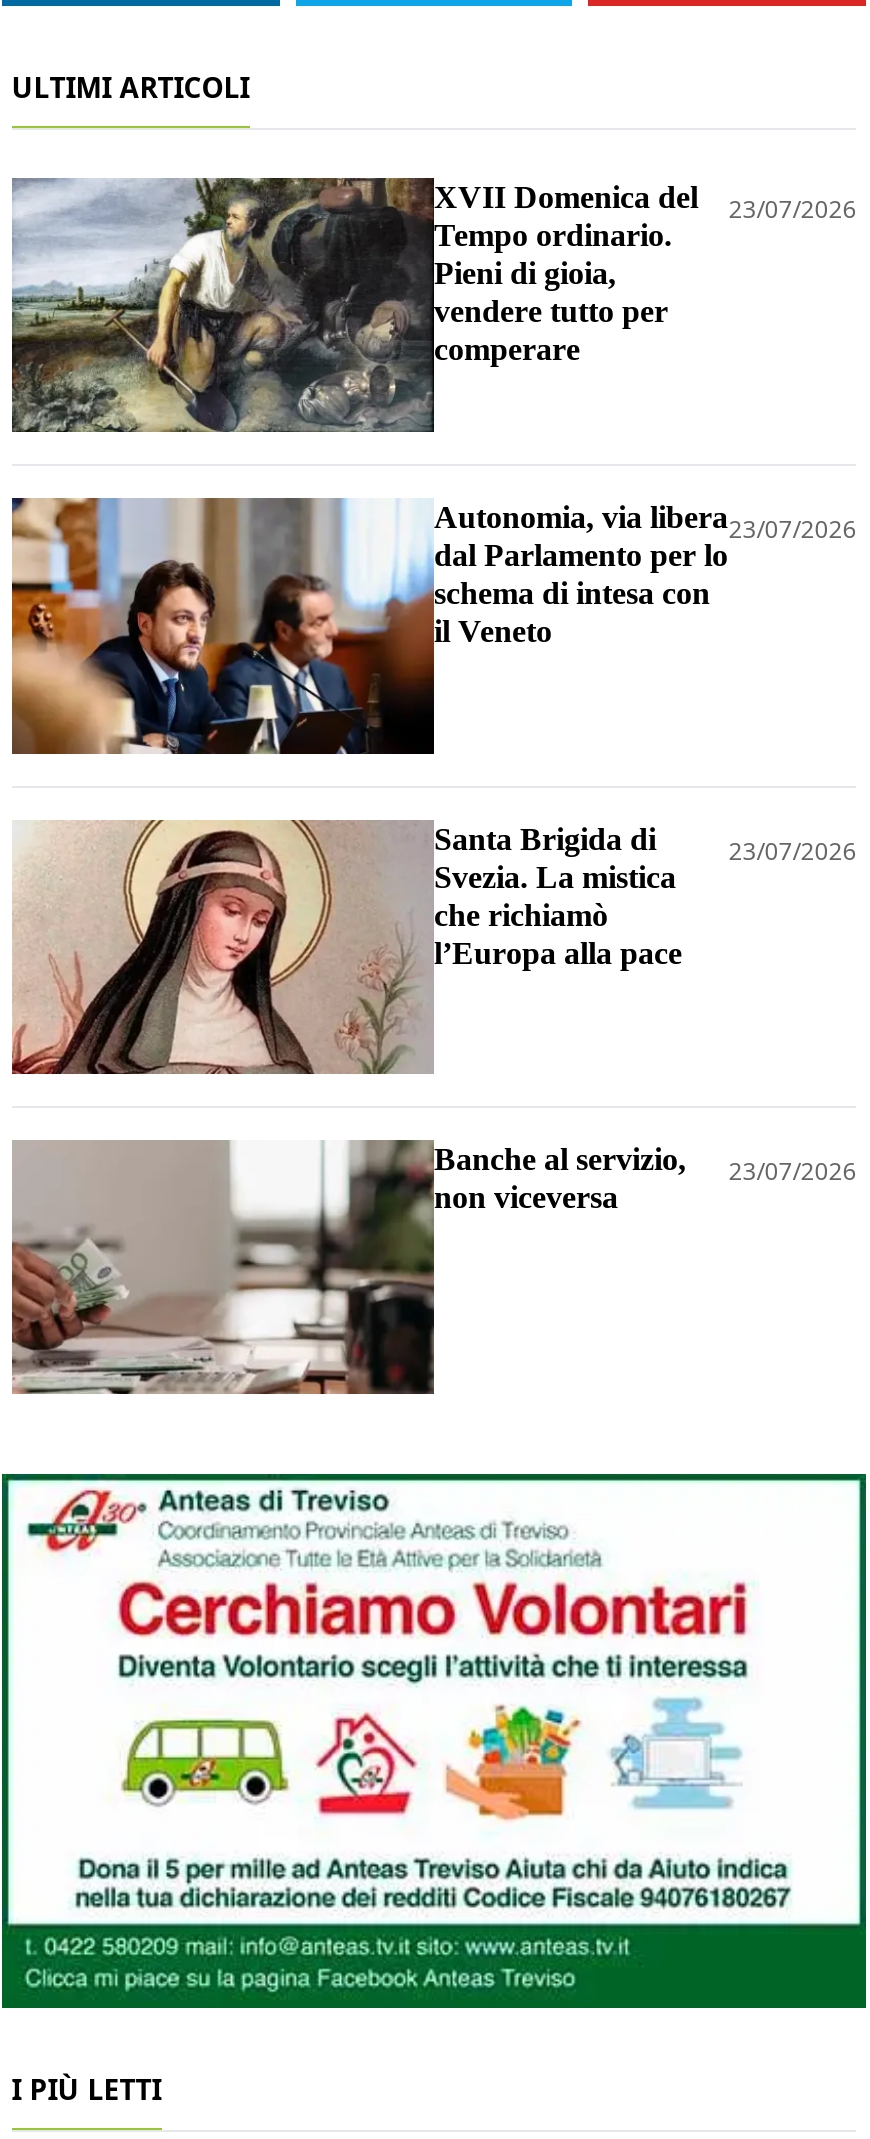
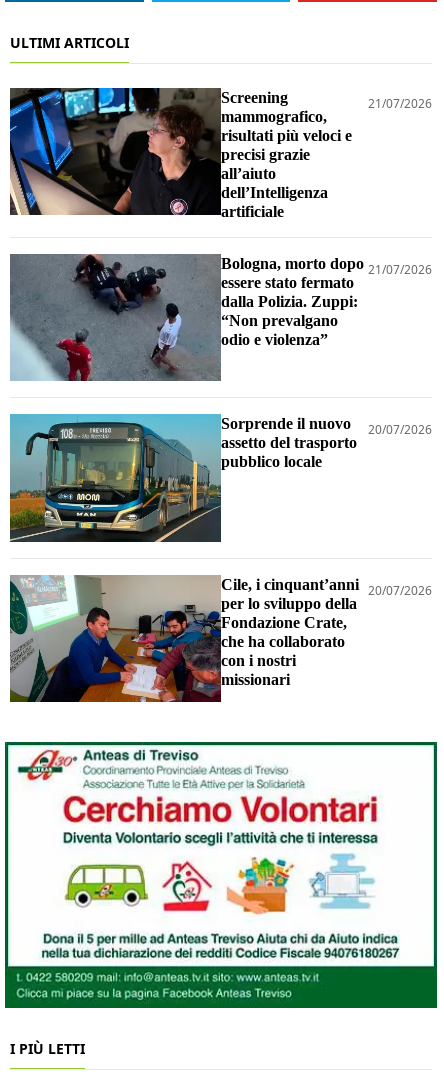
[10,176,698,434] [image] | XVII Domenica del | Tempo ordinario. | Pieni di gioia, | vendere tutto per | comperare -> [9,87,352,220] [image] | Screening | mammografico, | risultati più veloci e | precisi grazie | all’aiuto | dell’Intelligenza | artificiale
[728,193,856,227] 23/07/2026 -> [368,95,432,112] 21/07/2026
[10,498,728,756] [image] | Autonomia, via libera | dal Parlamento per lo | schema di intesa con | il Veneto -> [9,253,364,382] [image] | Bologna, morto dopo | essere stato fermato | dalla Polizia. Zuppi: | “Non prevalgano | odio e violenza”
[728,513,856,547] 23/07/2026 -> [368,261,432,278] 21/07/2026
[10,818,682,1076] [image] | Santa Brigida di | Svezia. La mistica | che richiamò | l’Europa alla pace -> [9,413,357,543] [image] | Sorprende il nuovo | assetto del trasporto | pubblico locale
[728,833,856,867] 23/07/2026 -> [368,421,432,438] 20/07/2026
[12,1140,686,1396] [image] | Banche al servizio, | non viceversa -> [10,575,359,703] [image] | Cile, i cinquant’anni | per lo sviluppo della | Fondazione Crate, | che ha collaborato | con i nostri | missionari
[728,1153,856,1187] 23/07/2026 -> [368,581,432,598] 20/07/2026

